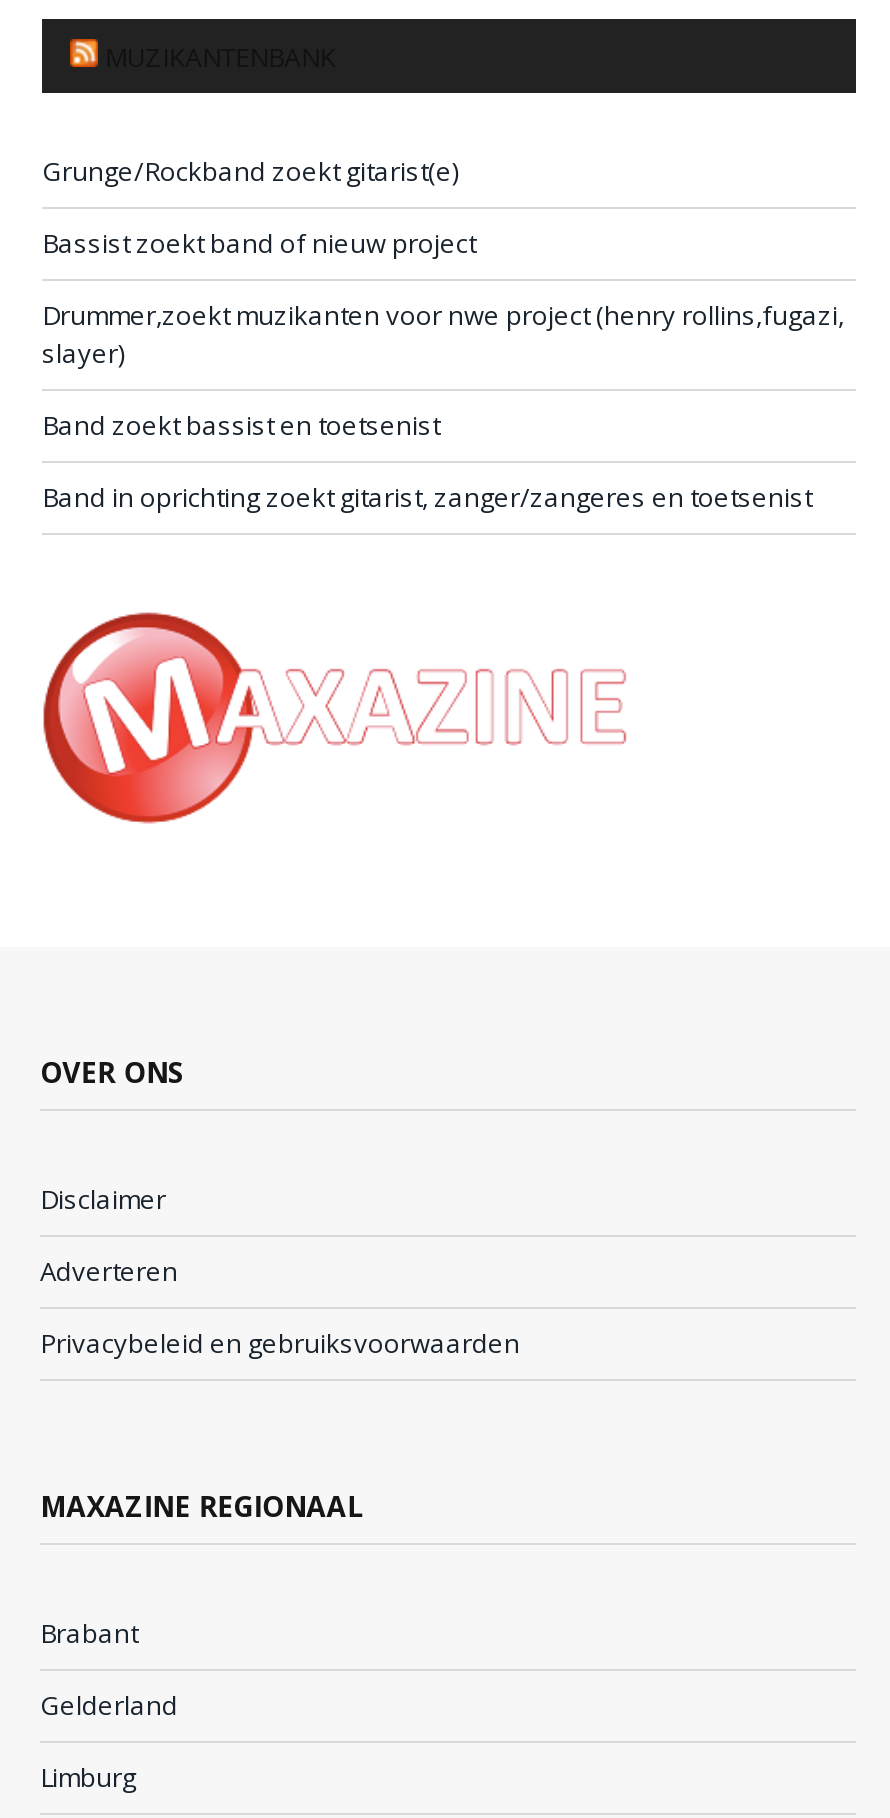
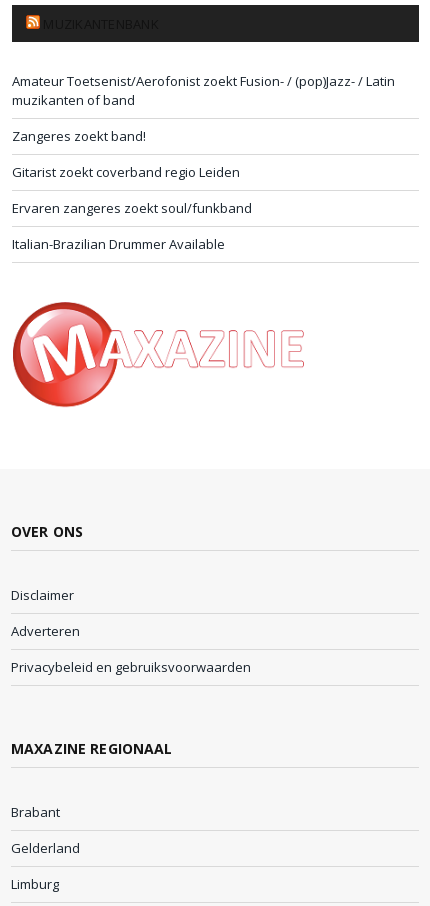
[42,153,458,189] Grunge/Rockband zoekt gitarist(e) -> [12,72,395,109] Amateur Toetsenist/Aerofonist zoekt Fusion- / (pop)Jazz- / Latin | muzikanten of band
[42,225,476,261] Bassist zoekt band of nieuw project -> [12,127,146,145] Zangeres zoekt band!
[42,297,844,371] Drummer,zoekt muzikanten voor nwe project (henry rollins,fugazi, | slayer) -> [12,163,240,181] Gitarist zoekt coverband regio Leiden
[42,407,440,443] Band zoekt bassist en toetsenist -> [12,199,252,217] Ervaren zangeres zoekt soul/funkband
[42,479,812,515] Band in oprichting zoekt gitarist, zanger/zangeres en toetsenist -> [12,235,225,253] Italian-Brazilian Drummer Available

